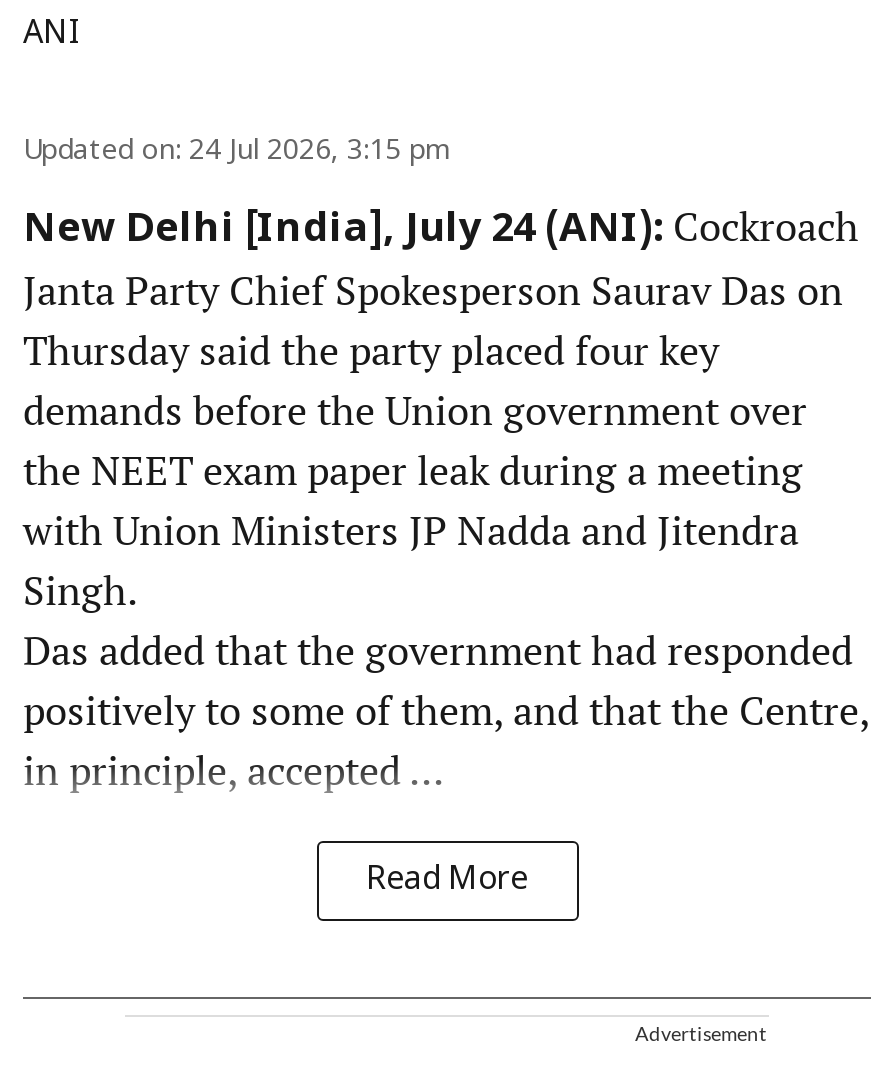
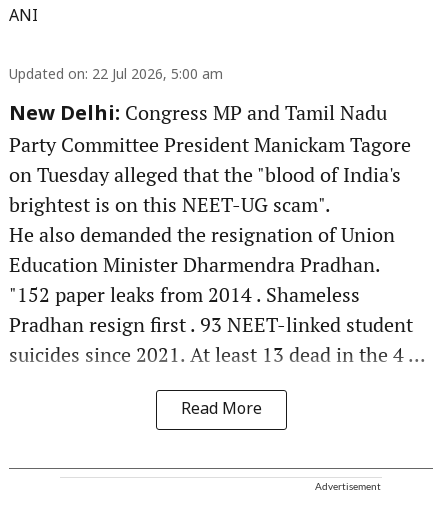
[23,135,451,169] Updated on: 24 Jul 2026, 3:15 pm -> [9,67,223,84] Updated on: 22 Jul 2026, 5:00 am
[23,199,869,797] New Delhi [India], July 24 (ANI): Cockroach | Janta Party Chief Spokesperson Saurav Das on | Thursday said the party placed four key | demands before the Union government over | the NEET exam paper leak during a meeting | with Union Ministers JP Nadda and Jitendra | Singh. | Das added that the government had responded | positively to some of them, and that the Centre, | in principle, accepted ... -> [9,99,426,368] New Delhi: Congress MP and Tamil Nadu | Party Committee President Manickam Tagore | on Tuesday alleged that the "blood of India's | brightest is on this NEET-UG scam". | He also demanded the resignation of Union | Education Minister Dharmendra Pradhan. | "152 paper leaks from 2014 . Shameless | Pradhan resign first . 93 NEET-linked student | suicides since 2021. At least 13 dead in the 4 ...

